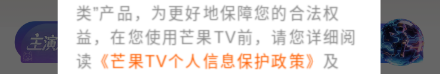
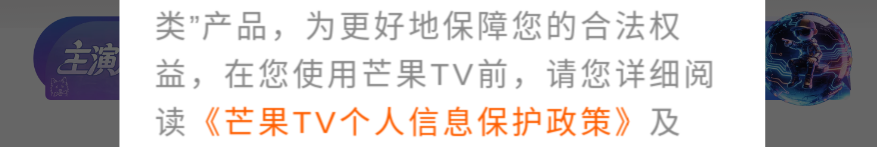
[15,9,58,63] [image] -> [34,15,120,123] [image]
[380,7,423,66] [image] -> [764,11,850,129] [image]

